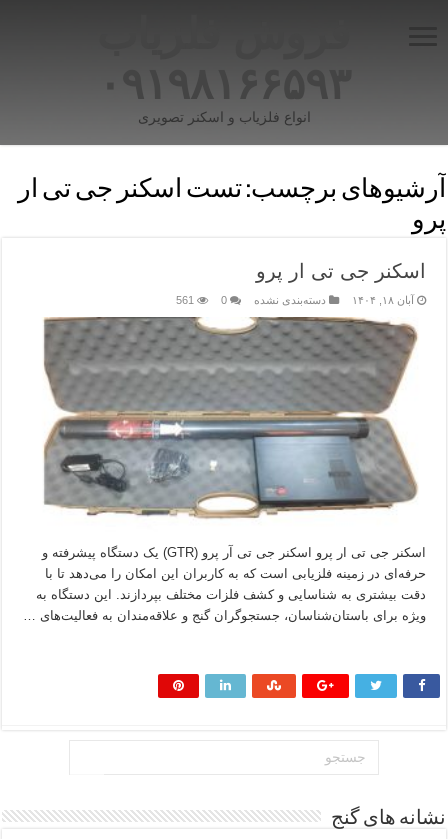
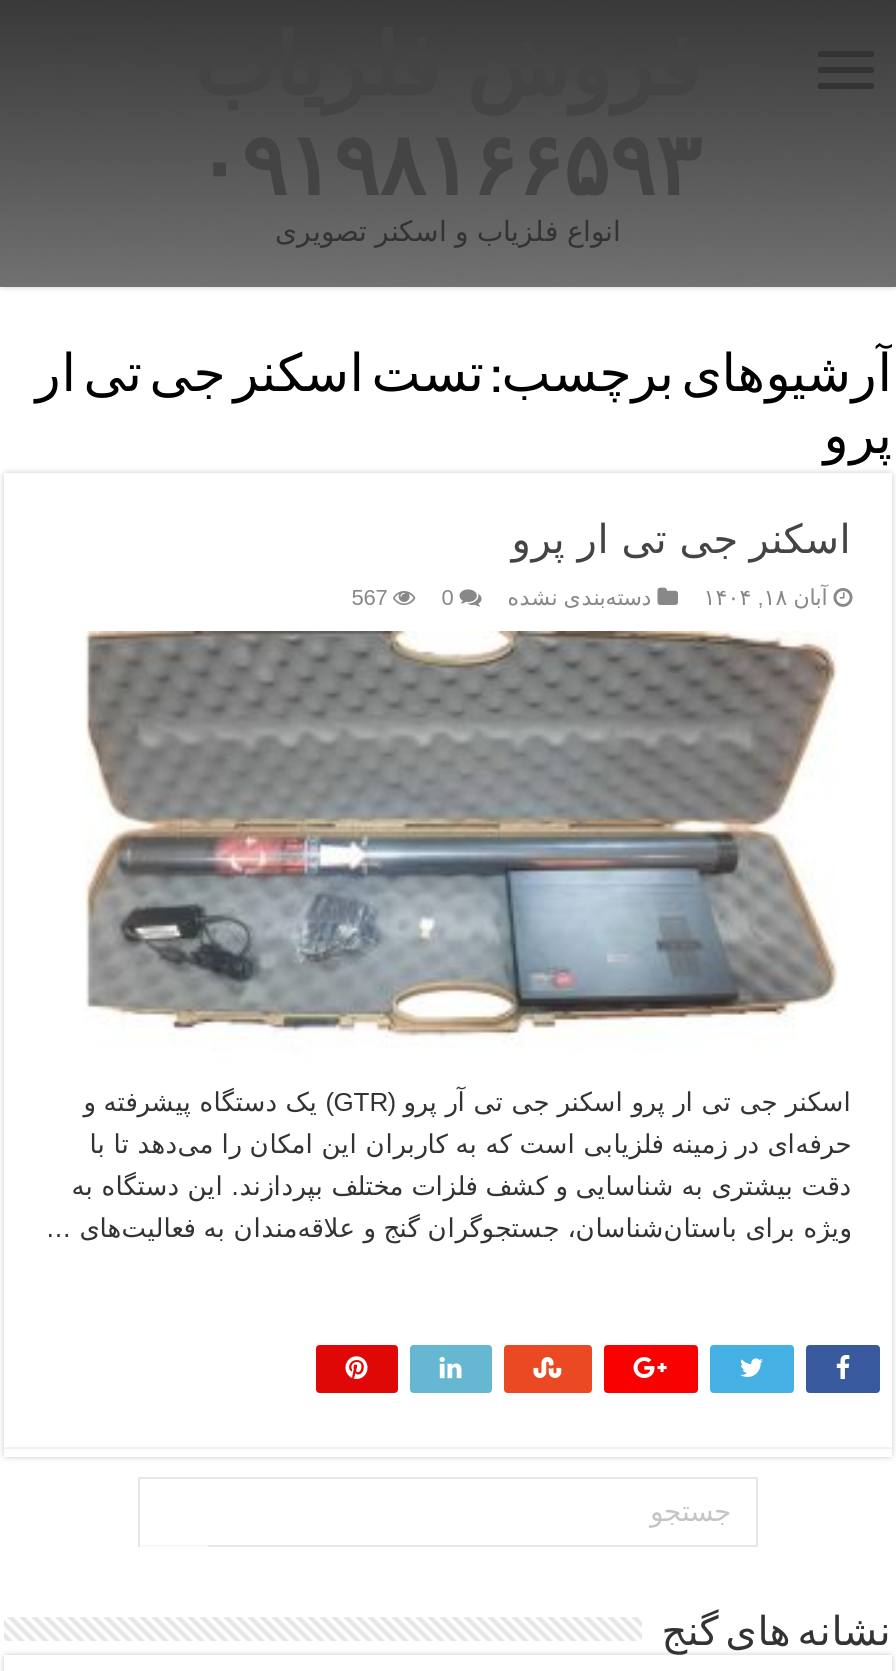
[177,294,195,306] 561 -> [354,585,390,609] 567

